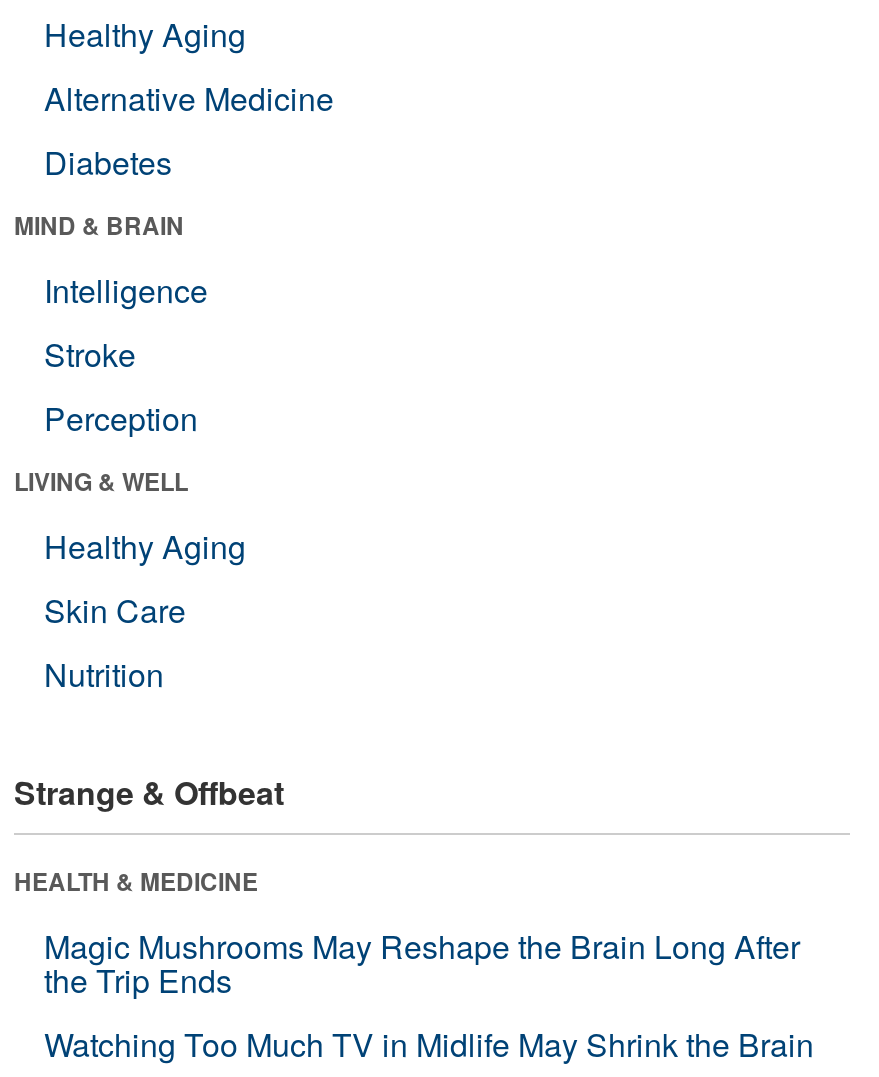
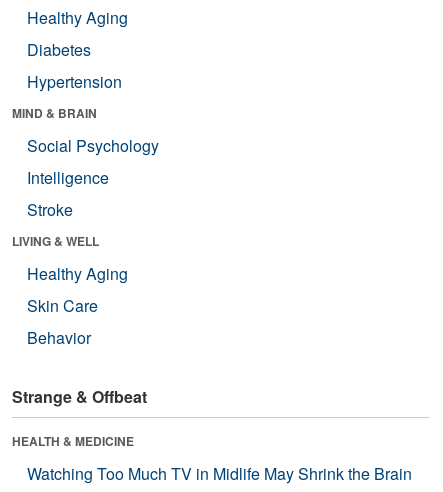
[44,75,334,121] Alternative Medicine -> none
none -> [27,70,122,93] Hypertension
none -> [27,134,159,157] Social Psychology
moved [44,267,208,377] -> [27,166,109,221]: Intelligence | Stroke
[44,395,198,441] Perception -> none
[44,651,164,697] Nutrition -> [27,326,91,349] Behavior
[44,923,800,1003] Magic Mushrooms May Reshape the Brain Long After | the Trip Ends -> none

